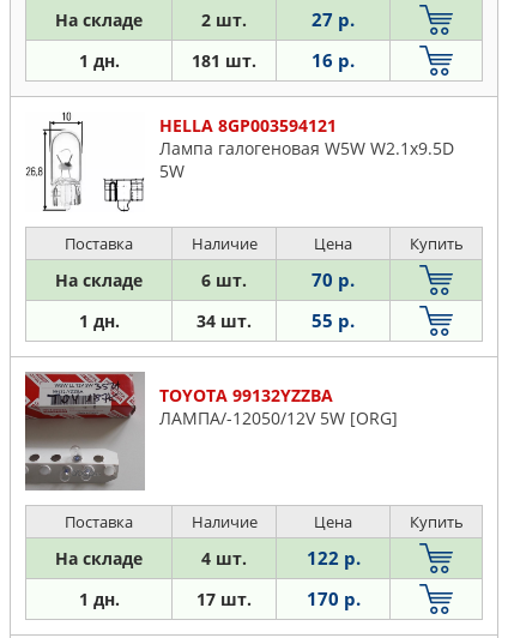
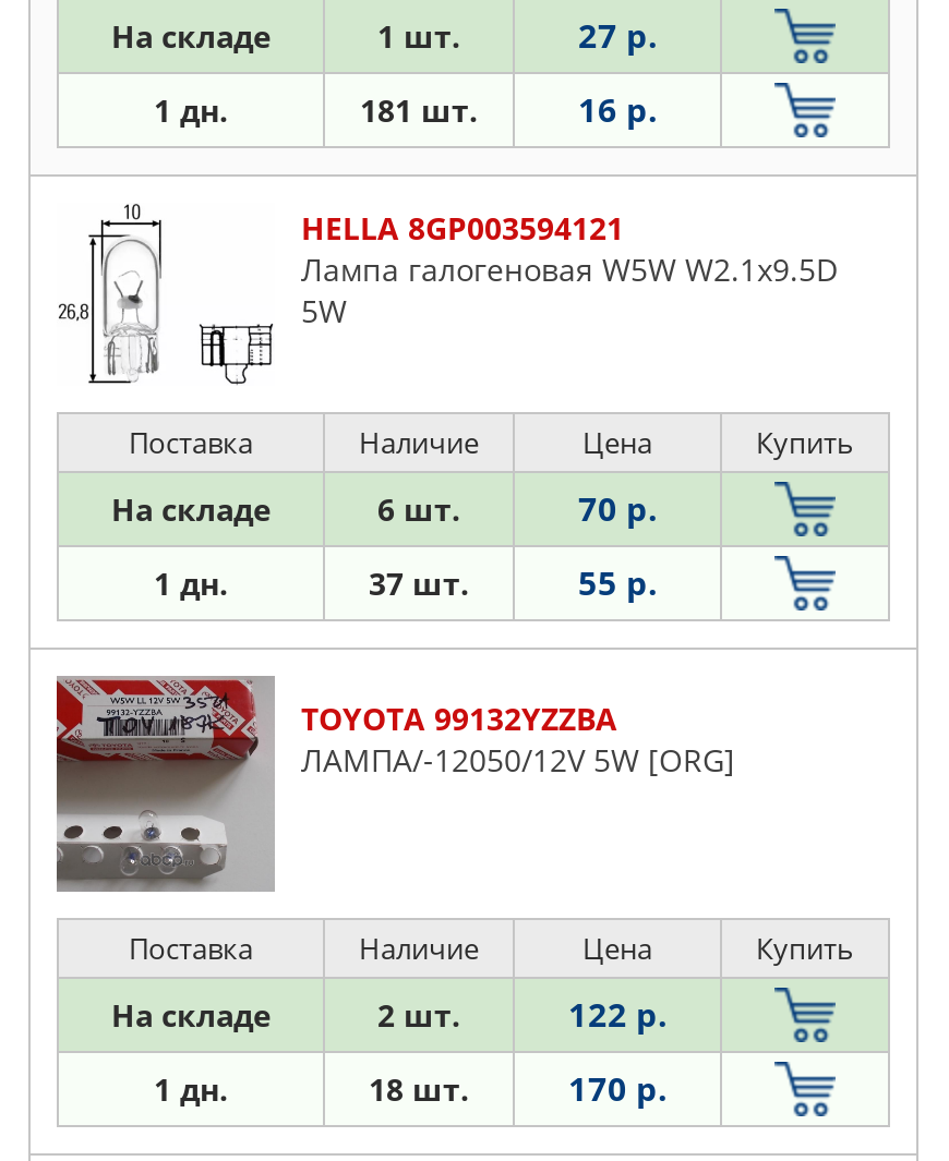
[201,8,247,31] 2 шт. -> [377,15,460,57] 1 шт.
[196,309,252,332] 34 шт. -> [369,562,469,603] 37 шт.
[201,547,247,570] 4 шт. -> [377,995,460,1037] 2 шт.
[196,588,252,611] 17 шт. -> [369,1069,469,1111] 18 шт.

